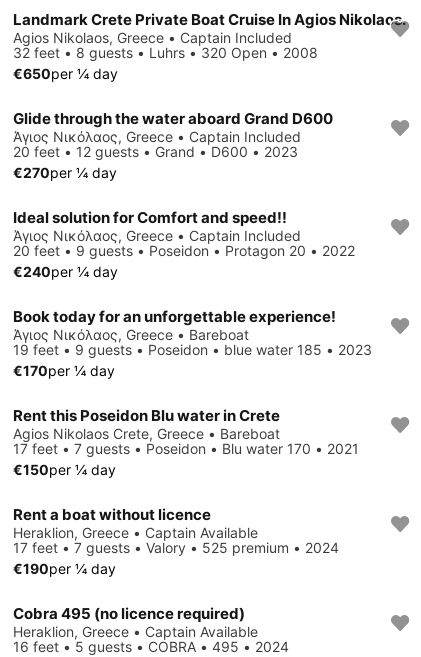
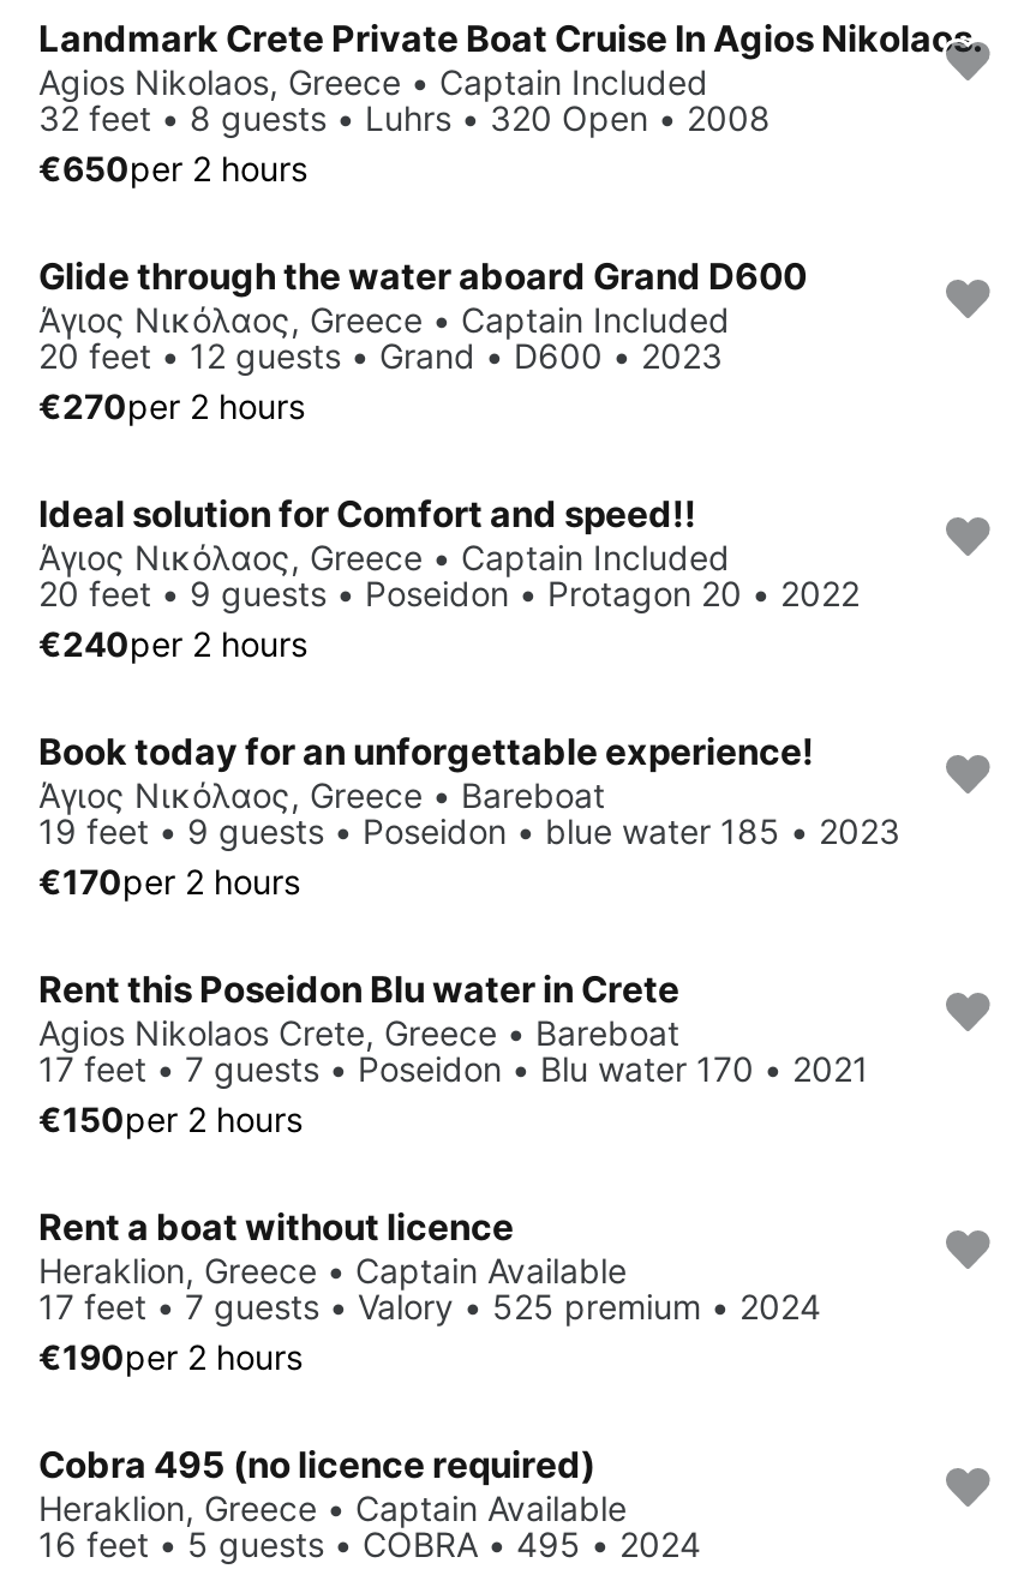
[13,65,118,82] €650per ¼ day -> [38,149,307,190] €650per 2 hours
[13,164,117,181] €270per ¼ day -> [38,387,305,427] €270per 2 hours
[13,263,118,280] €240per ¼ day -> [38,624,307,665] €240per 2 hours
[13,362,115,379] €170per ¼ day -> [38,862,300,903] €170per 2 hours
[13,461,116,478] €150per ¼ day -> [38,1100,303,1140] €150per 2 hours
[13,560,116,577] €190per ¼ day -> [38,1337,303,1378] €190per 2 hours

